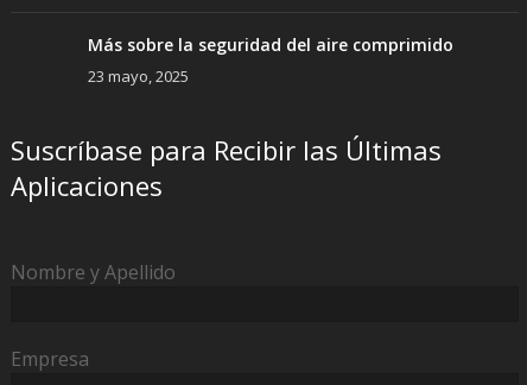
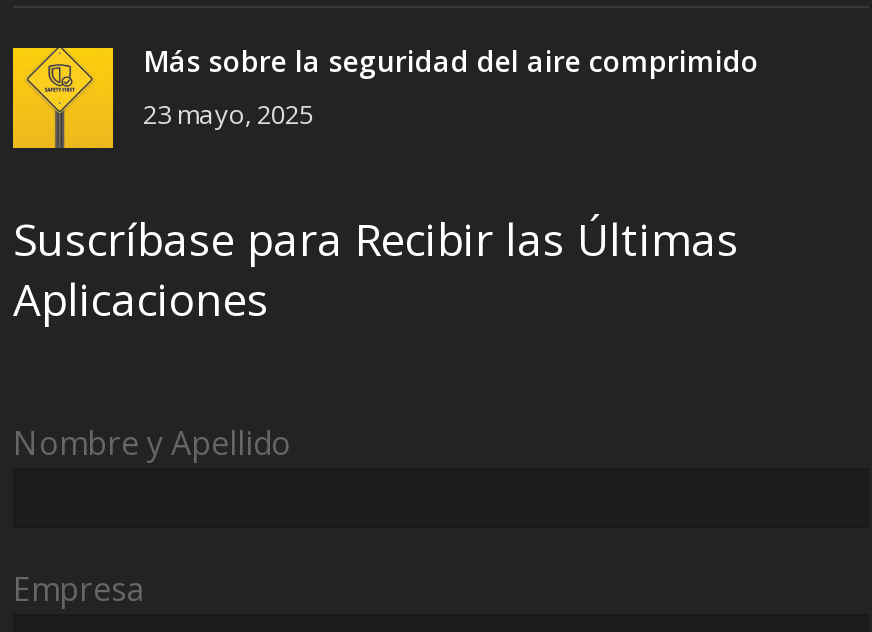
none -> [11,46,115,150] [image]

